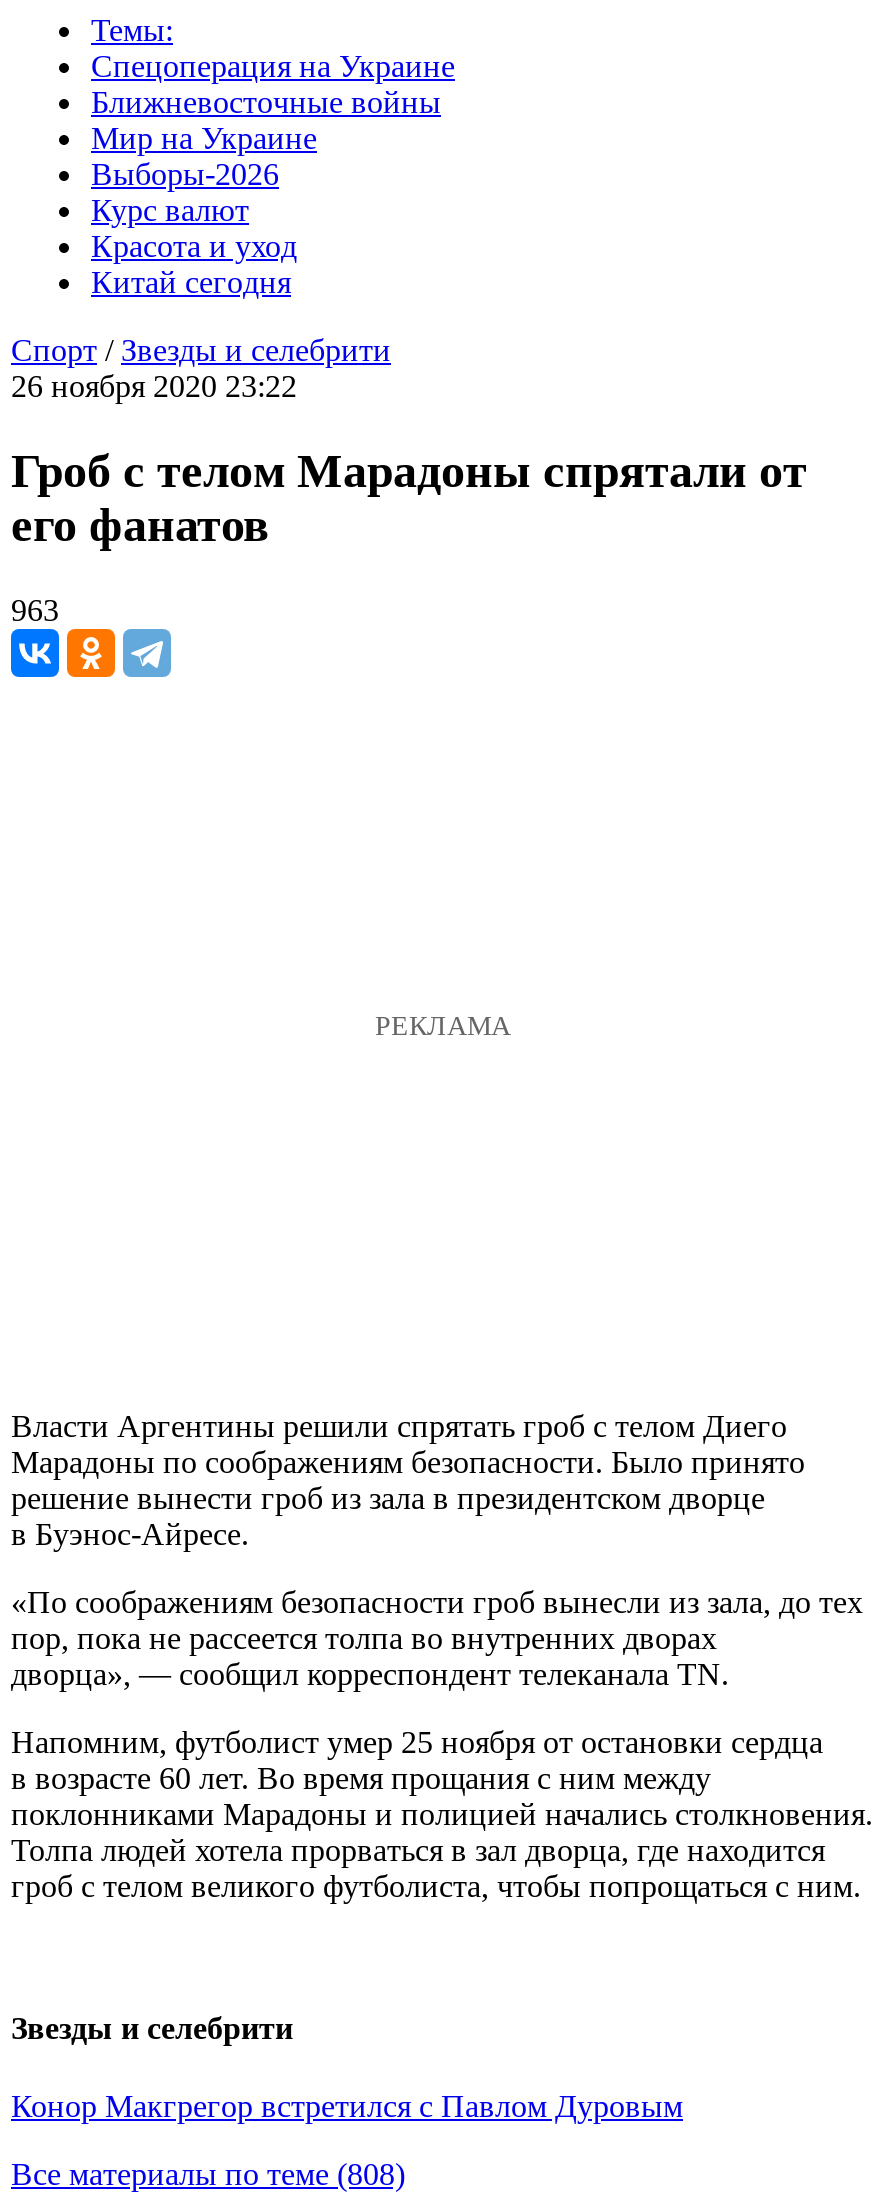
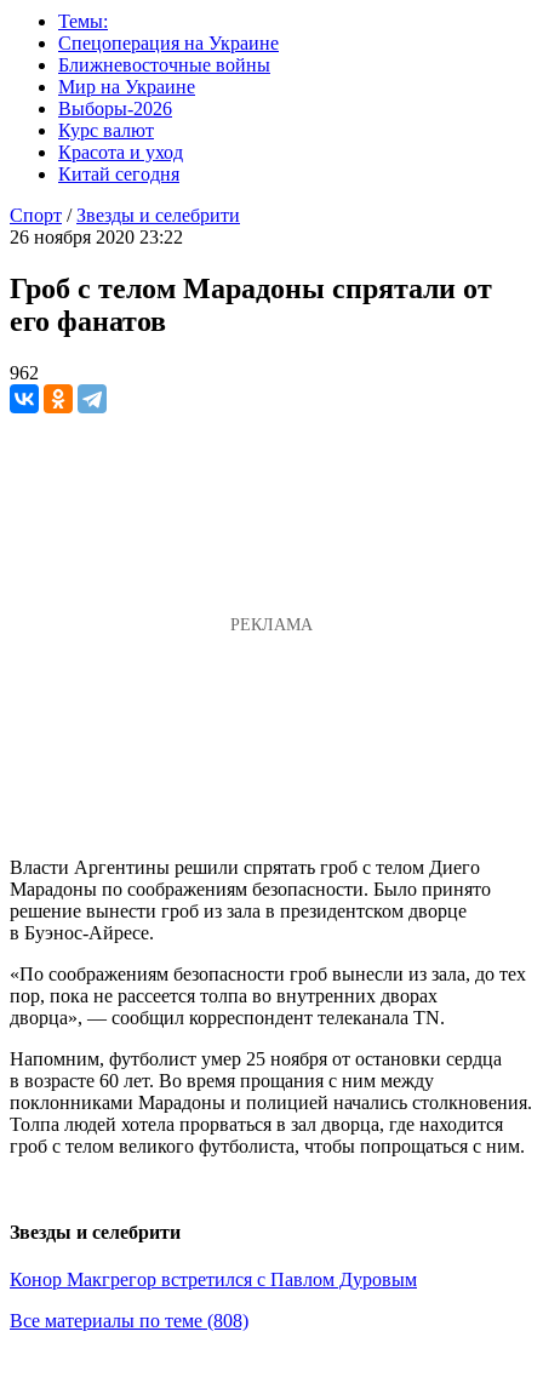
[11,593,59,627] 963 -> [10,362,39,383] 962

